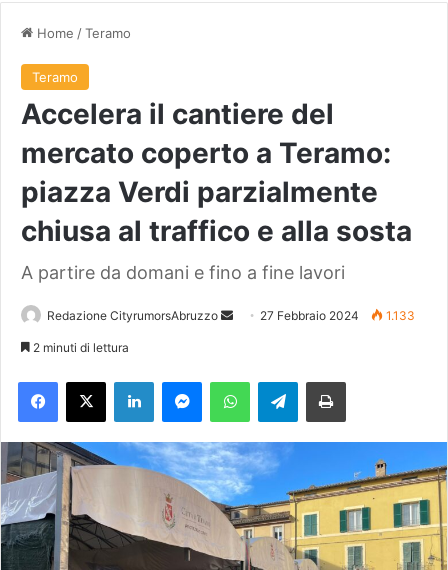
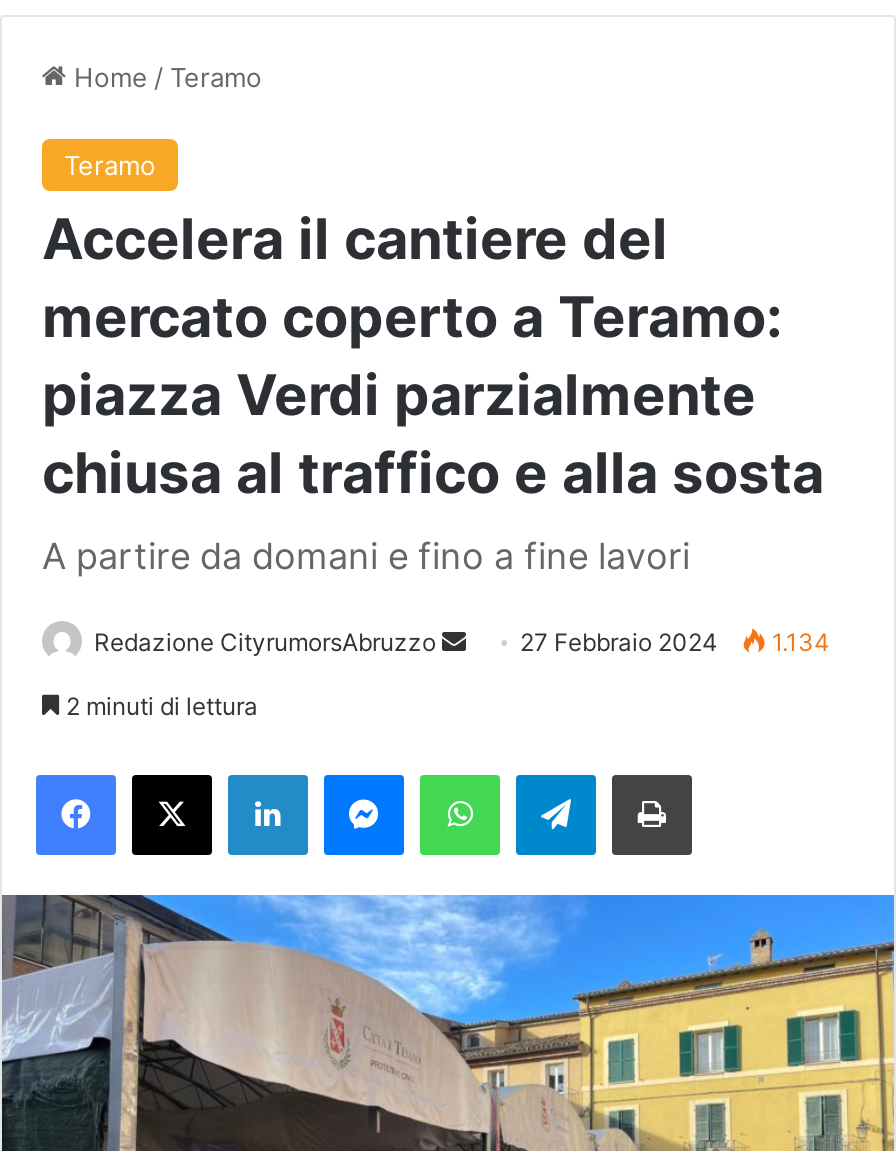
[383,308,415,323] 1.133 -> [766,628,830,658] 1.134

